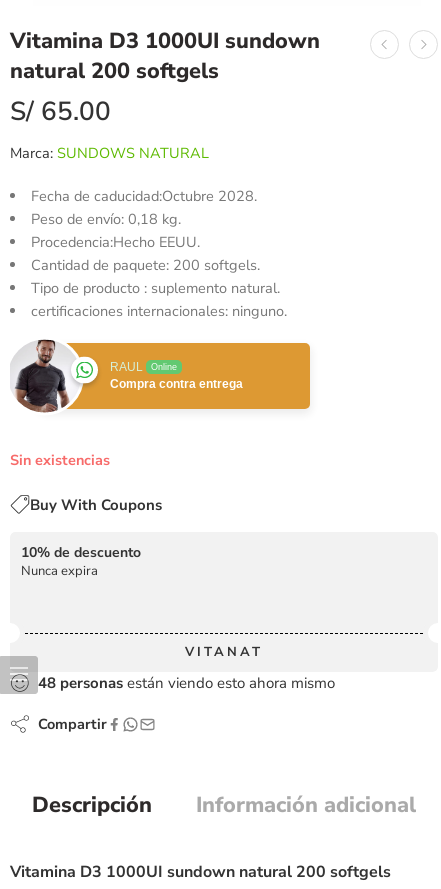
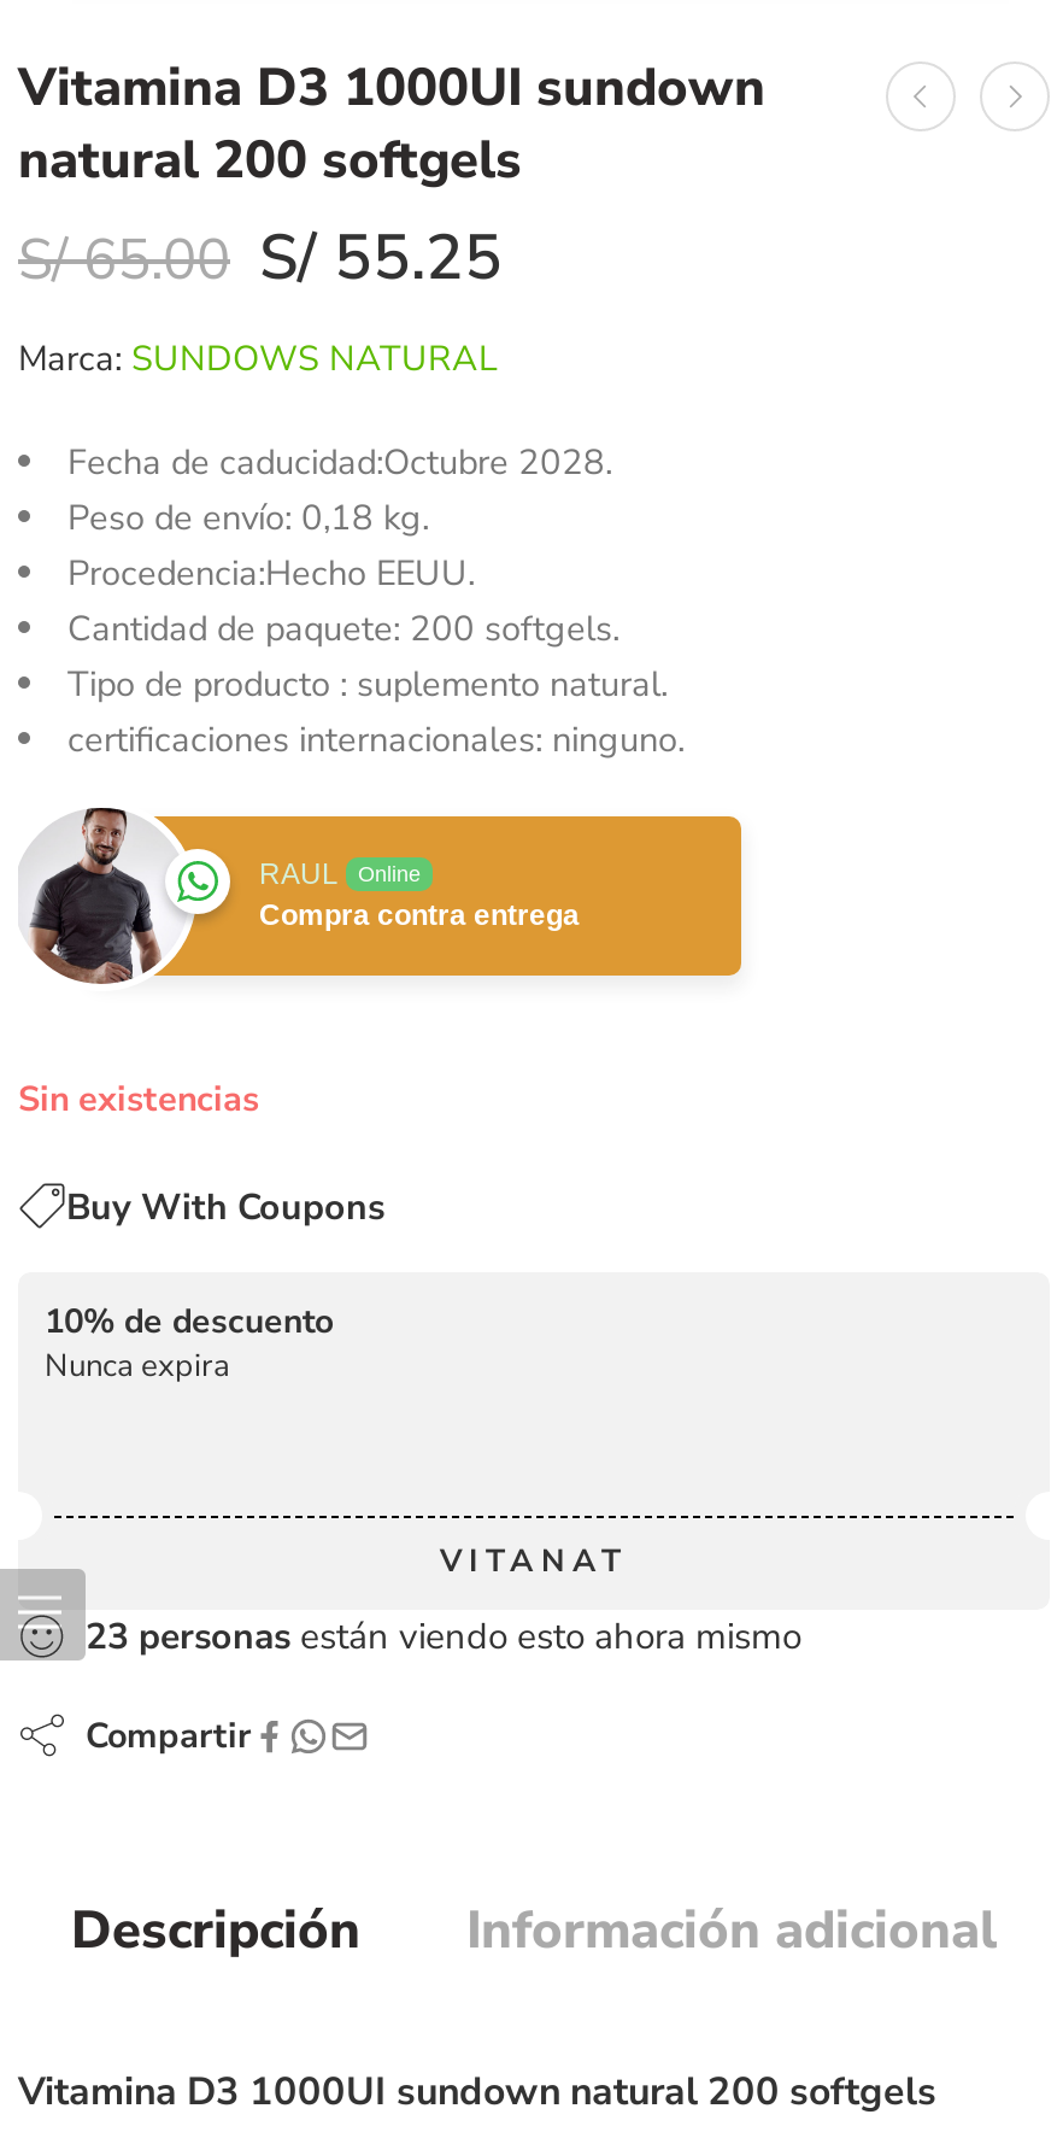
[10,94,111,129] S/ 65.00 -> [18,216,503,300] S/65.00 S/ 55.25
[38,673,335,693] 48 personas están viendo esto ahora mismo -> [86,1612,801,1660] 23 personas están viendo esto ahora mismo

